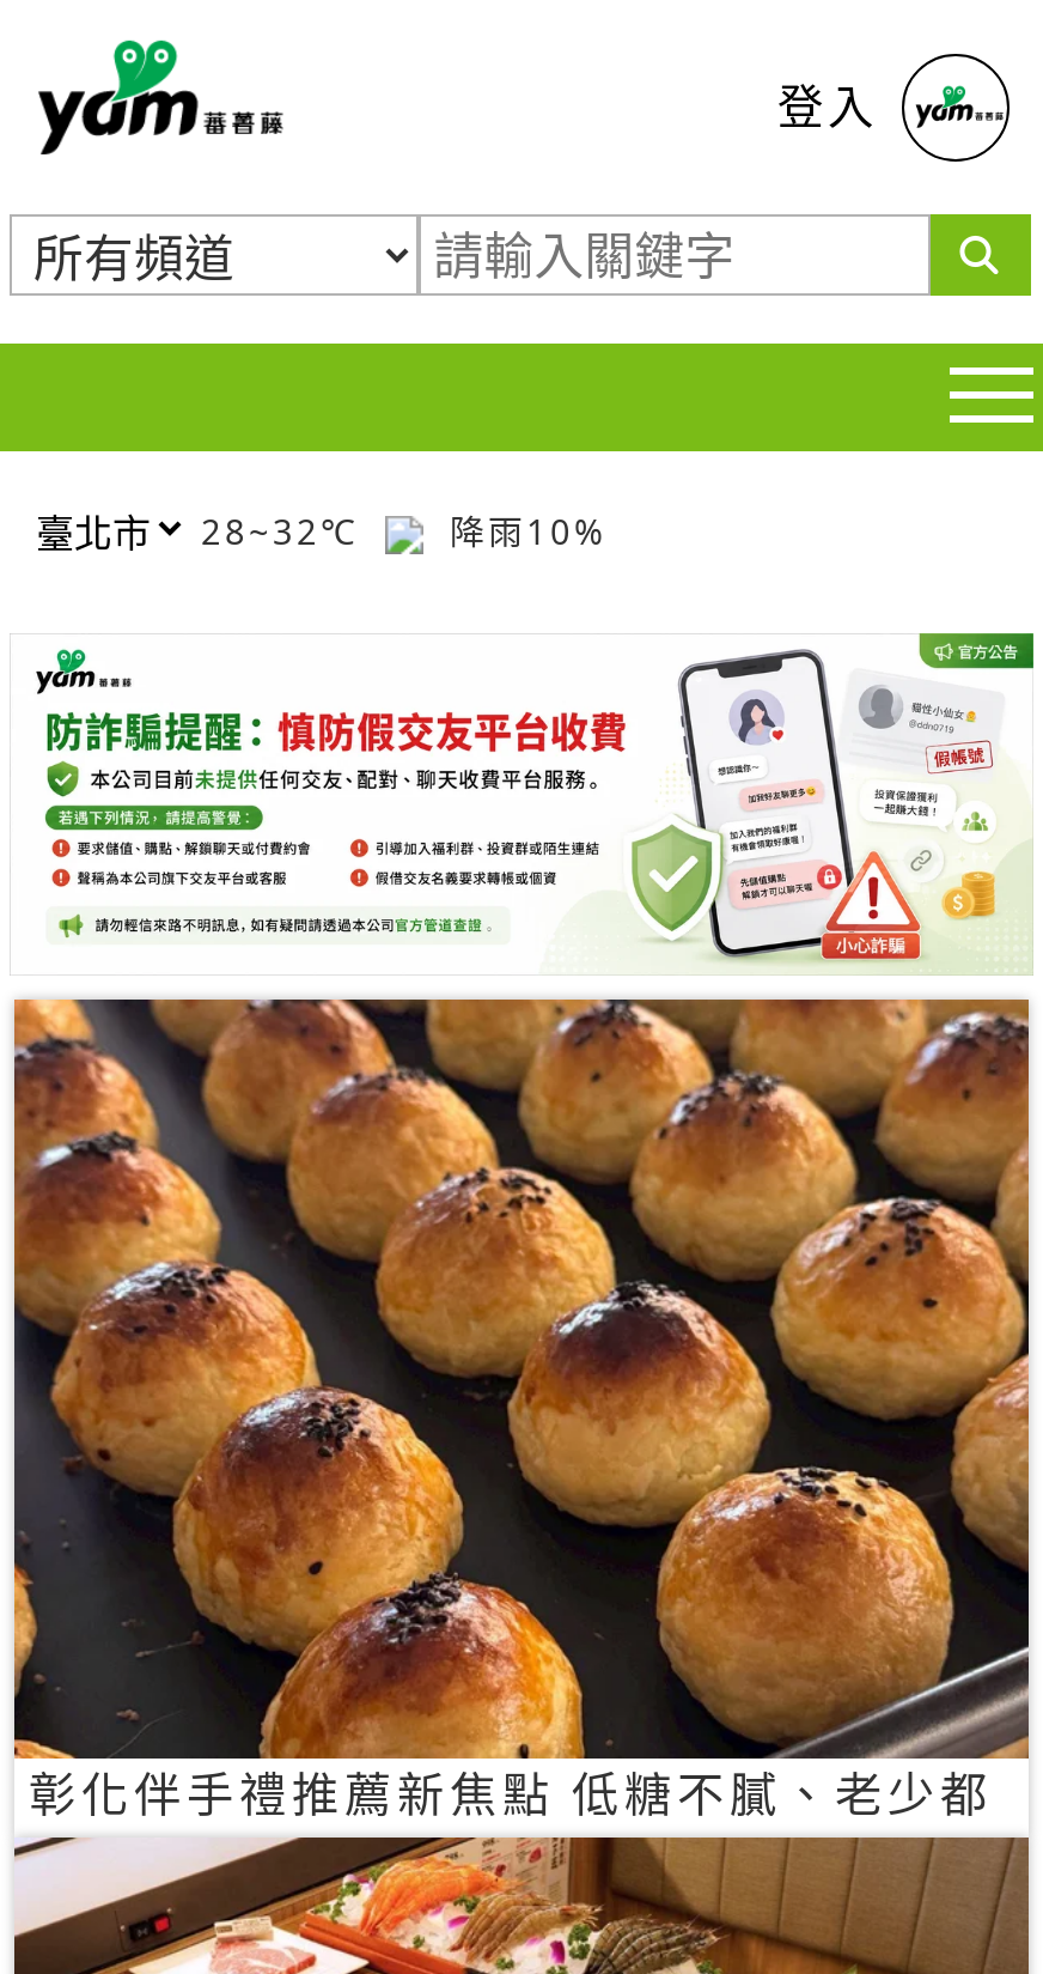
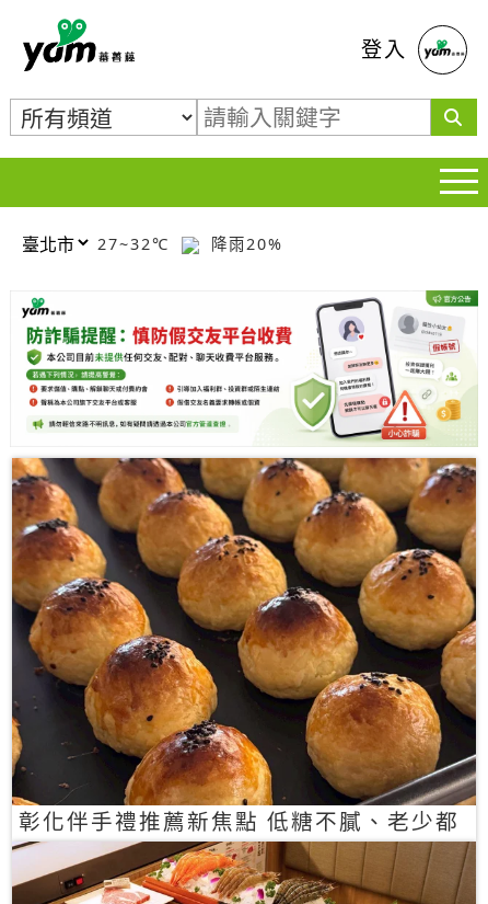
[201,508,373,553] 28~32℃ -> [97,233,176,254] 27~32℃
[435,508,608,553] 降雨10% -> [205,233,283,254] 降雨20%

